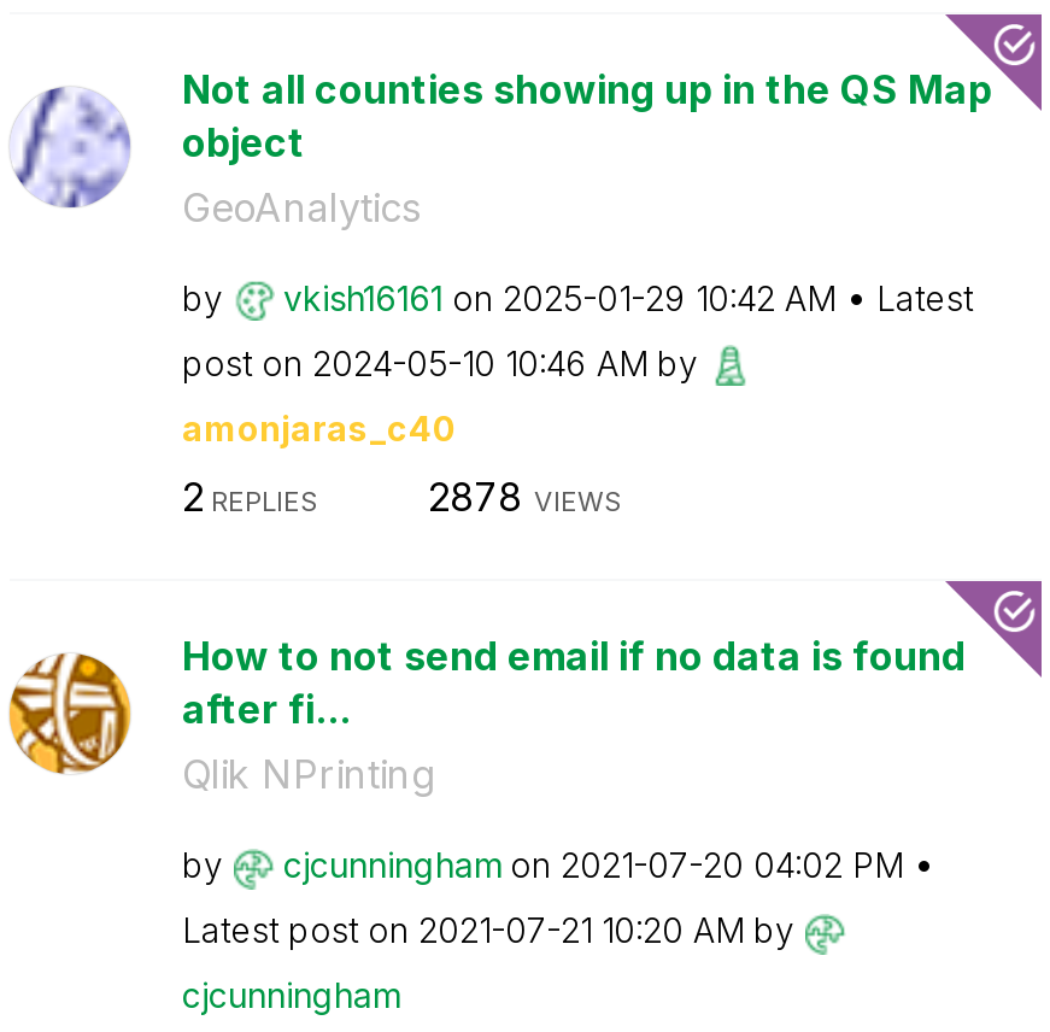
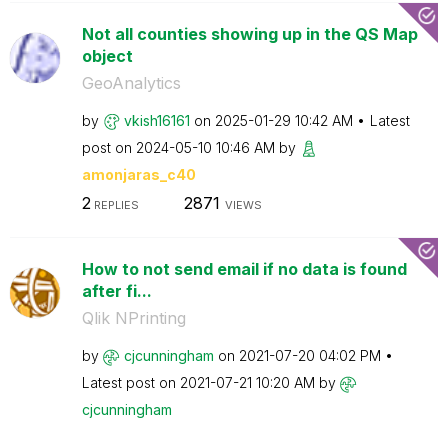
[428,473,623,521] 2878 VIEWS -> [183,193,261,213] 2871 VIEWS

